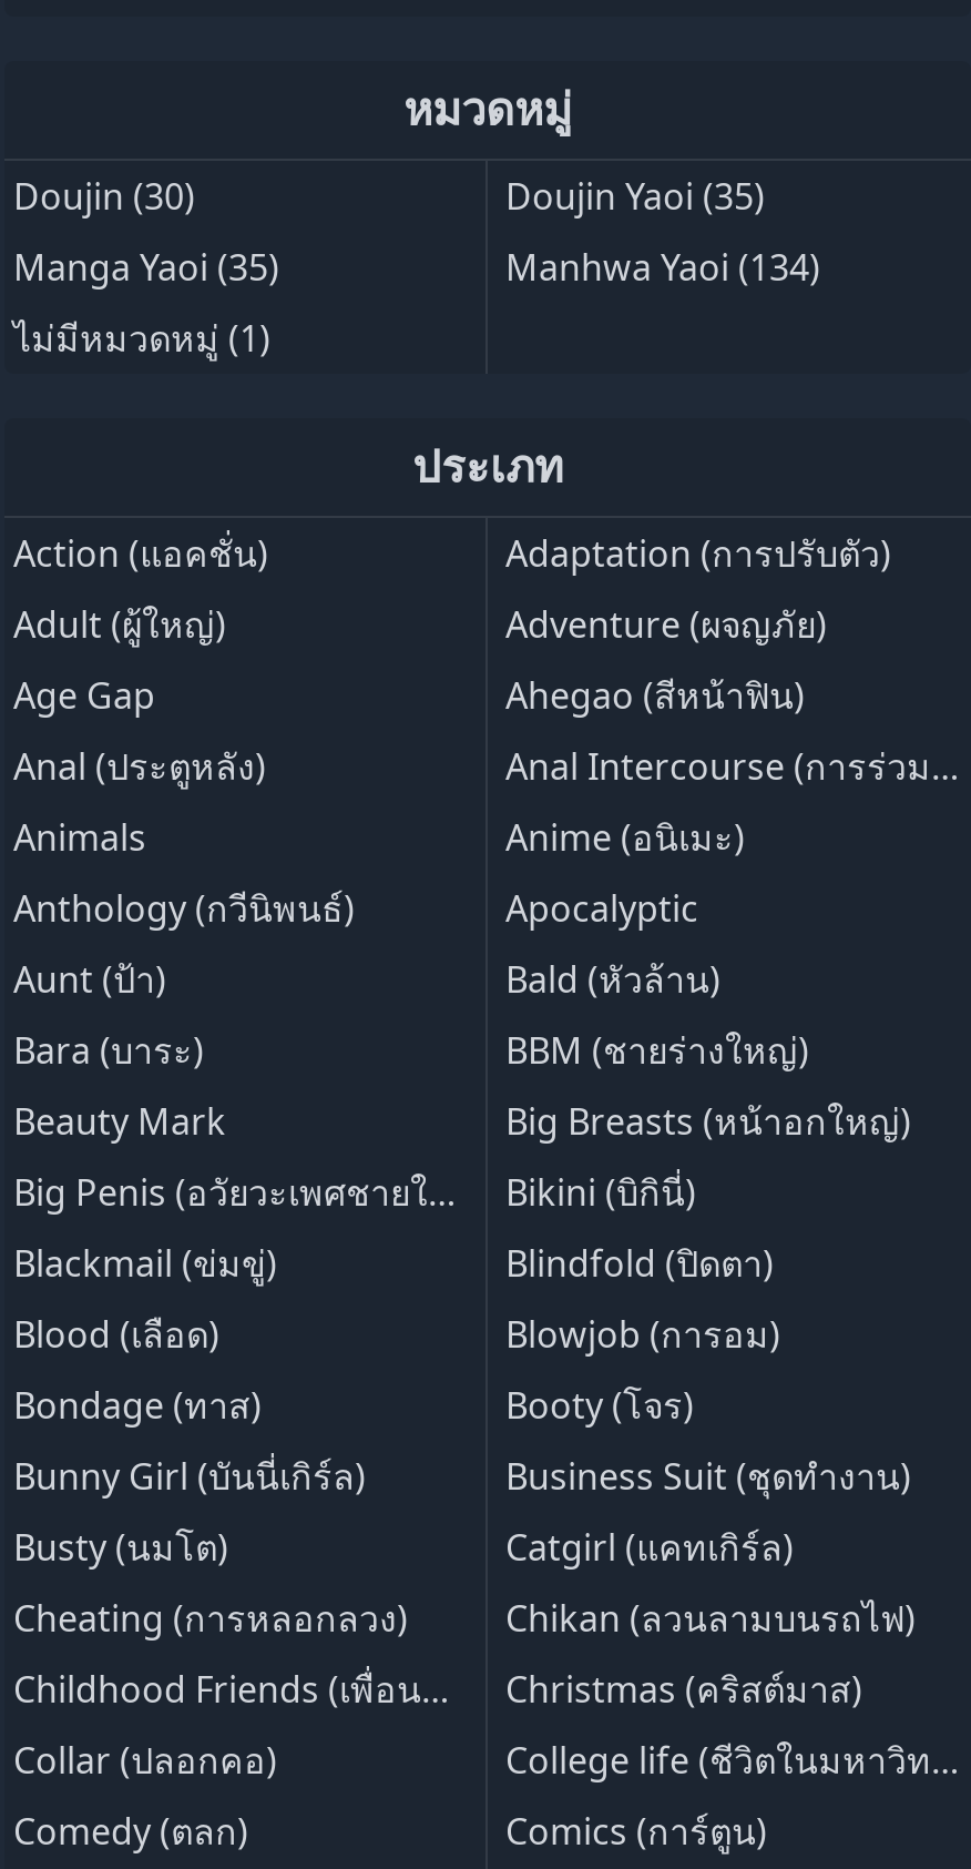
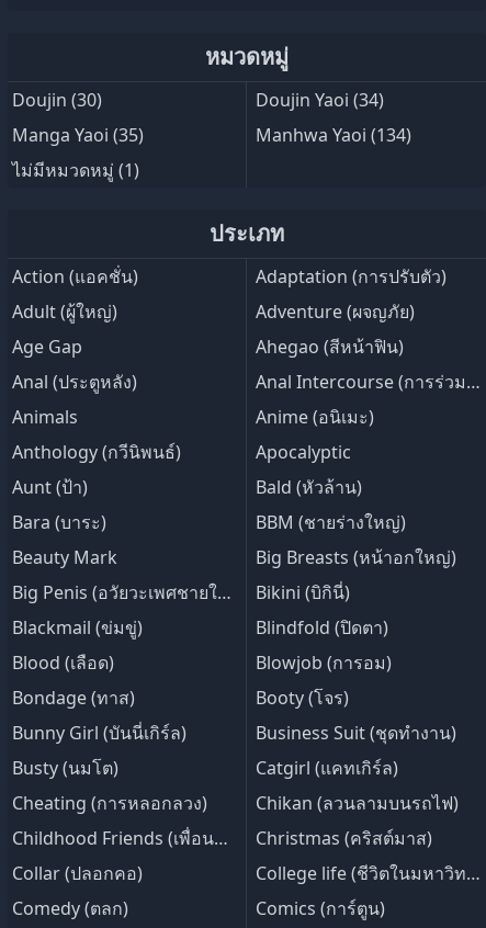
[505,171,765,220] Doujin Yaoi (35) -> [256,88,384,112] Doujin Yaoi (34)

